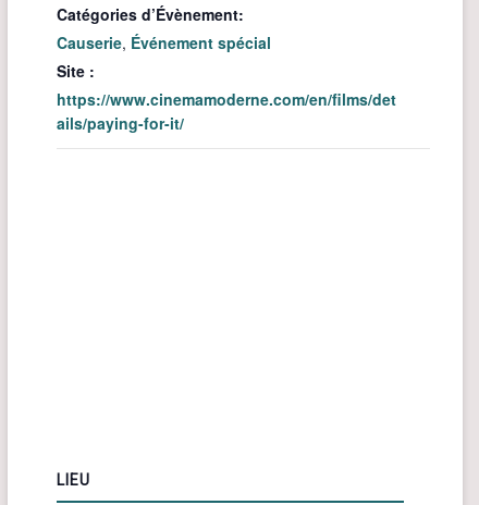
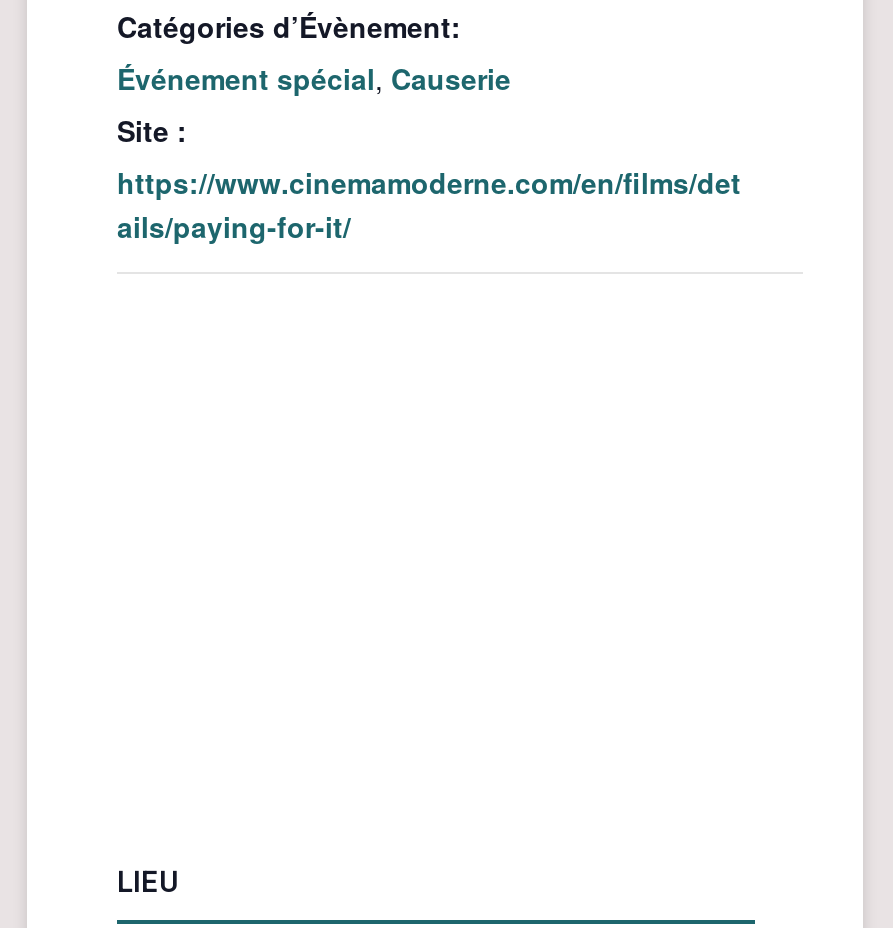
[57,32,271,54] Causerie, Événement spécial -> [117,59,511,99] Événement spécial, Causerie

